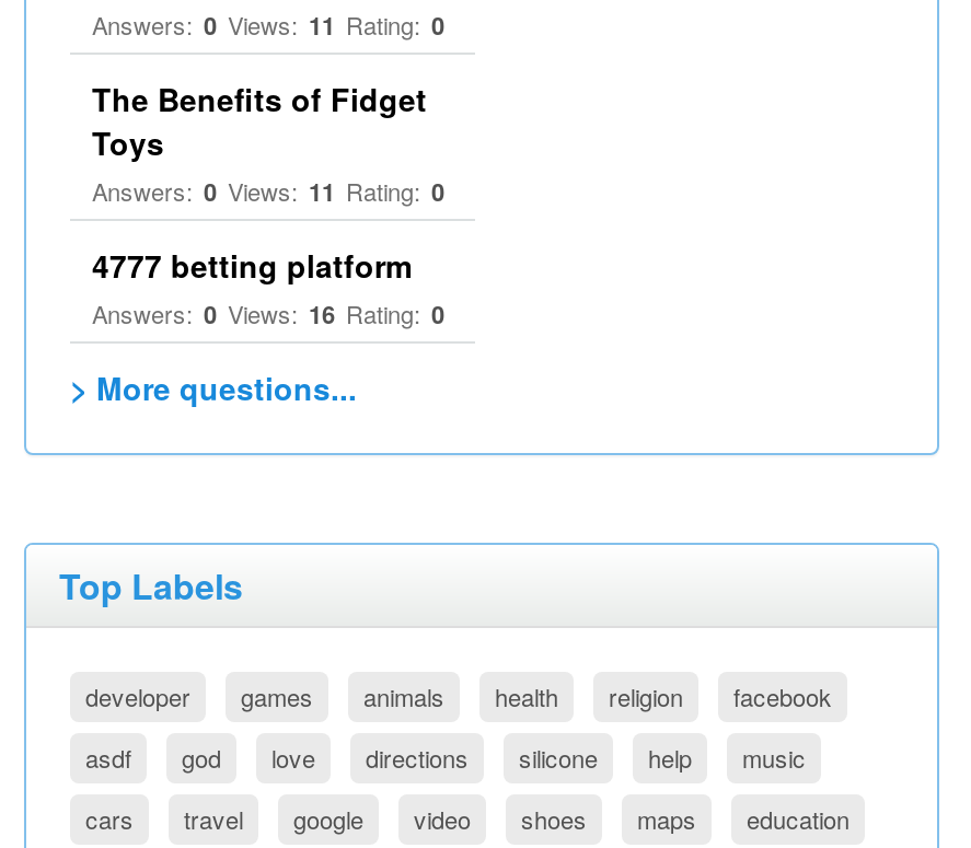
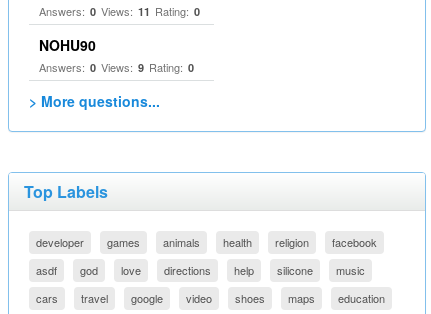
[92,77,444,330] The Benefits of Fidget | Toys | Answers: 0 Views: 11 Rating: 0 | 4777 betting platform | Answers: 0 Views: 16 Rating: 0 -> [39,35,194,75] NOHU90 | Answers: 0 Views: 9 Rating: 0
moved [519,740,598,775] -> [277,262,313,278]: silicone

